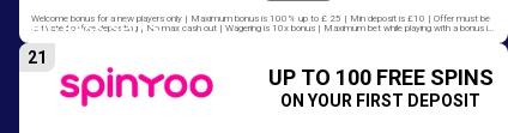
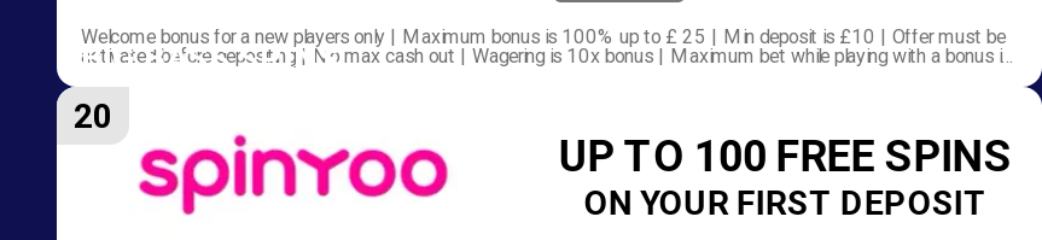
[28,48,47,67] 21 -> [74,96,112,135] 20

